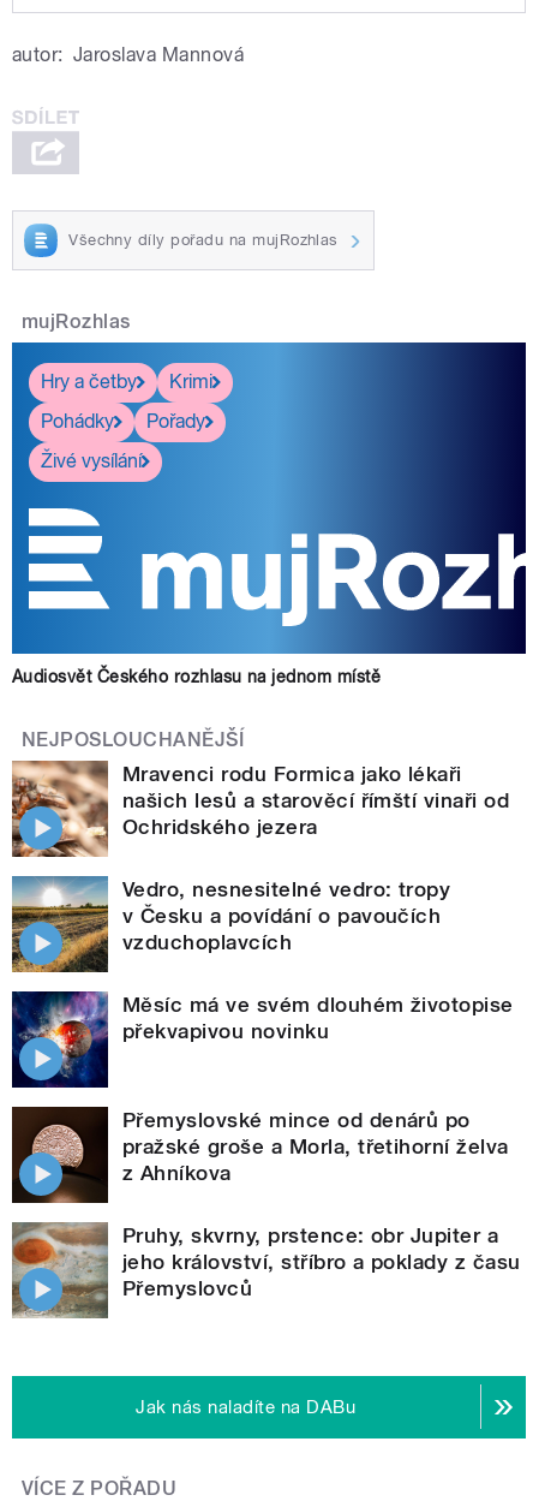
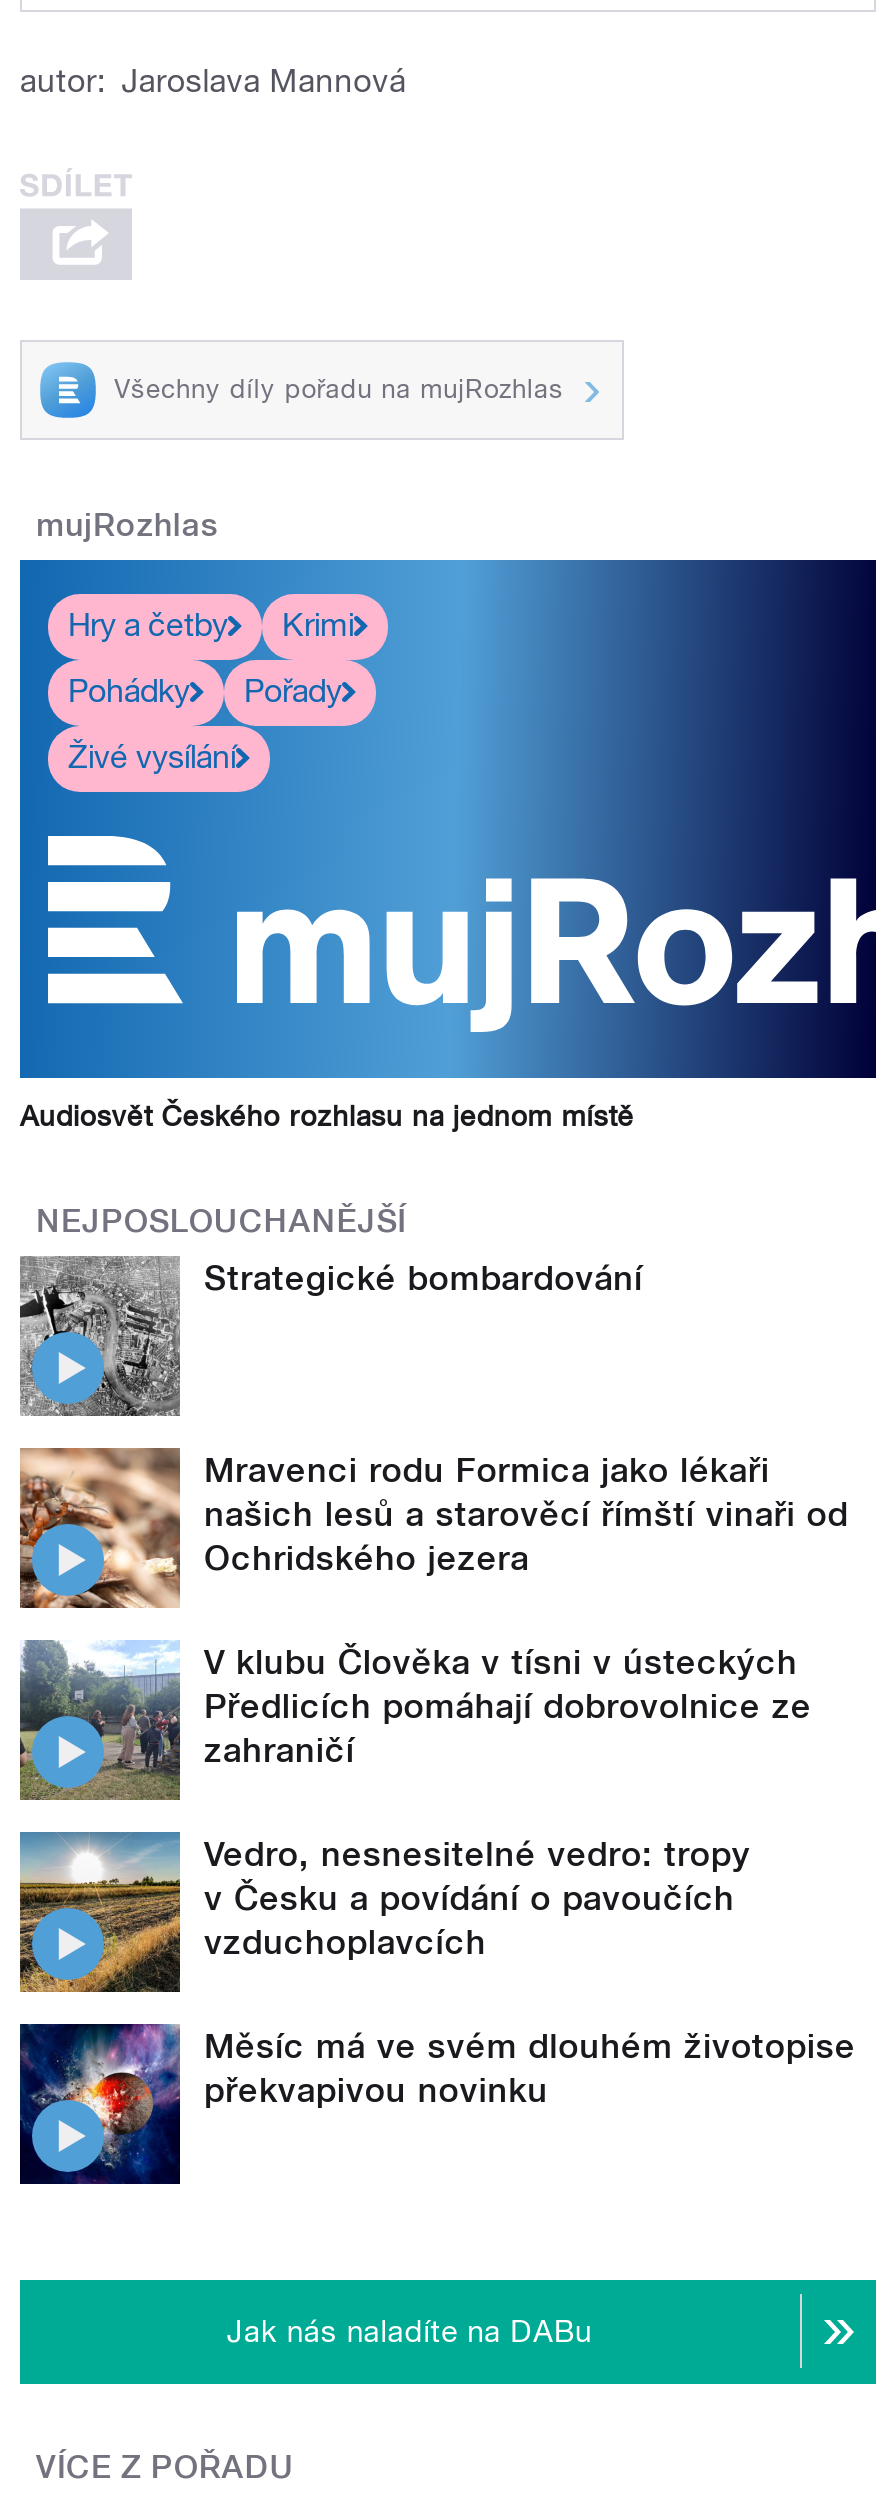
none -> [18,1256,643,1418] [image] | Strategické bombardování
moved [10,758,509,859] -> [16,1444,848,1612]: [image] | Mravenci rodu Formica jako lékaři | našich lesů a starověcí římští vinaři od | Ochridského jezera
none -> [20,1640,812,1800] [image] | V klubu Člověka v tísni v ústeckých | Předlicích pomáhají dobrovolnice ze | zahraničí
moved [10,876,514,1043] -> [16,1832,856,2109]: [image] | Vedro, nesnesitelné vedro: tropy | v Česku a povídání o pavoučích | vzduchoplavcích | Měsíc má ve svém dlouhém životopise | překvapivou novinku
[11,1106,521,1300] [image] | Přemyslovské mince od denárů po | pražské groše a Morla, třetihorní želva | z Ahníkova | Pruhy, skvrny, prstence: obr Jupiter a | jeho království, stříbro a poklady z času | Přemyslovců -> none
[11,1221,108,1320] [image] -> none

